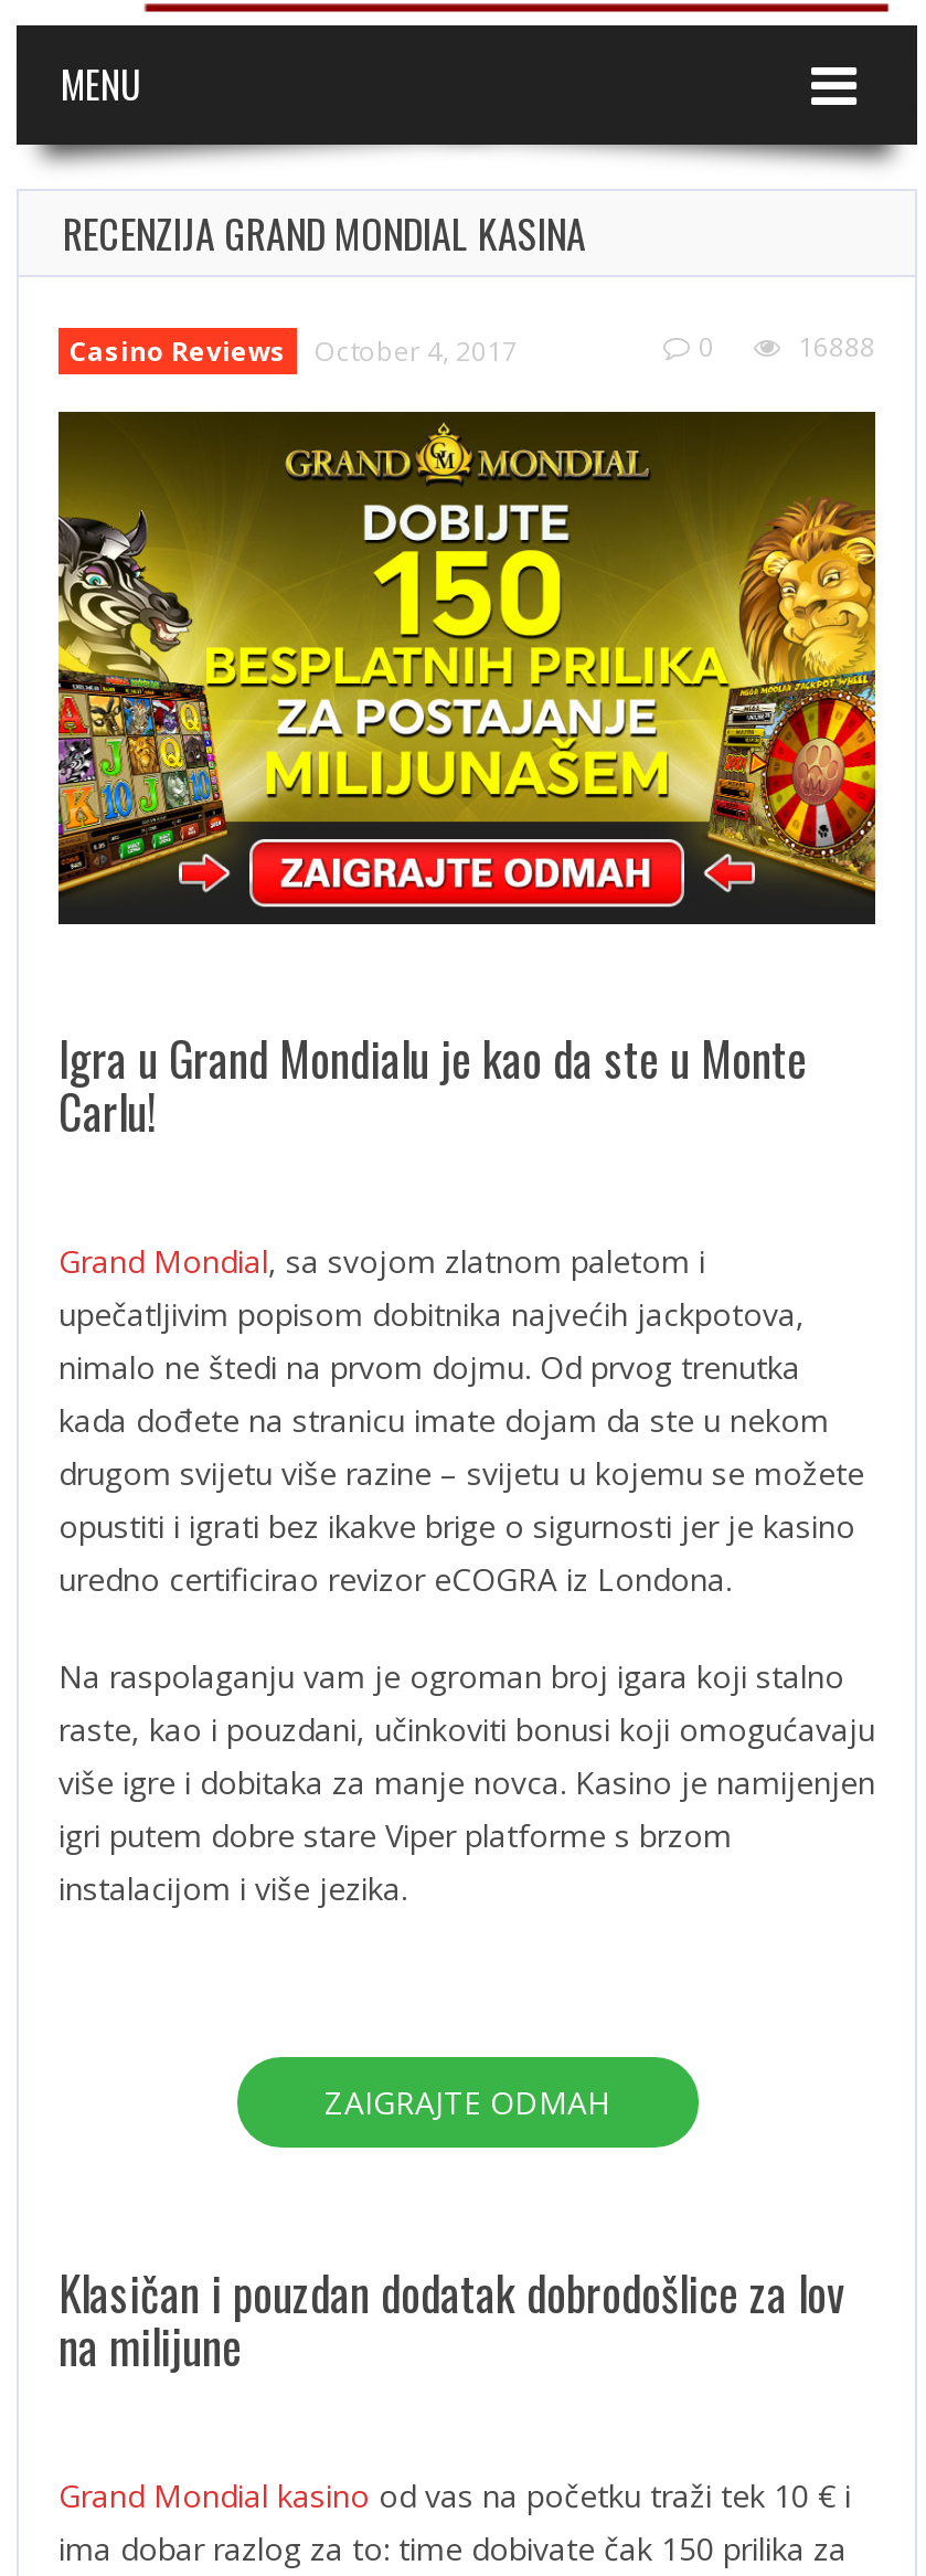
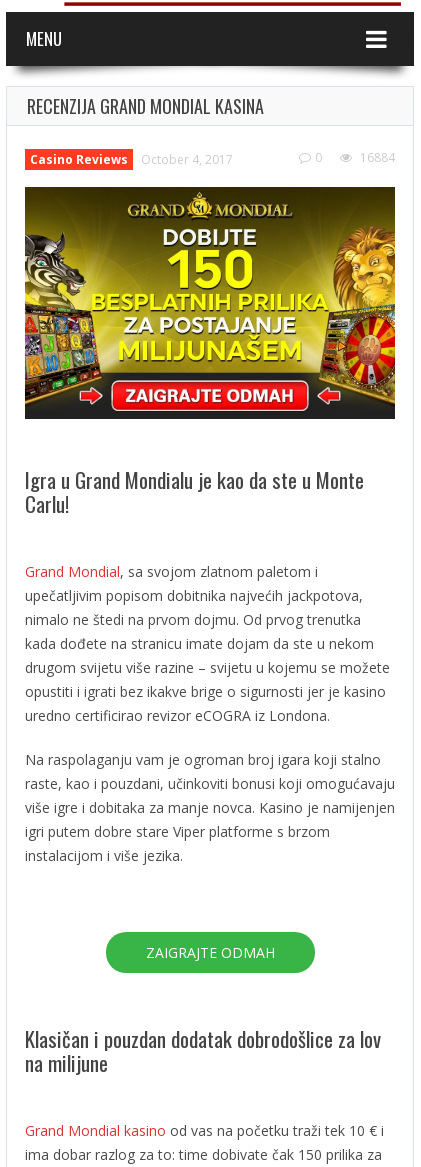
[791,329,875,366] 16888 -> [357,149,395,166] 16884

